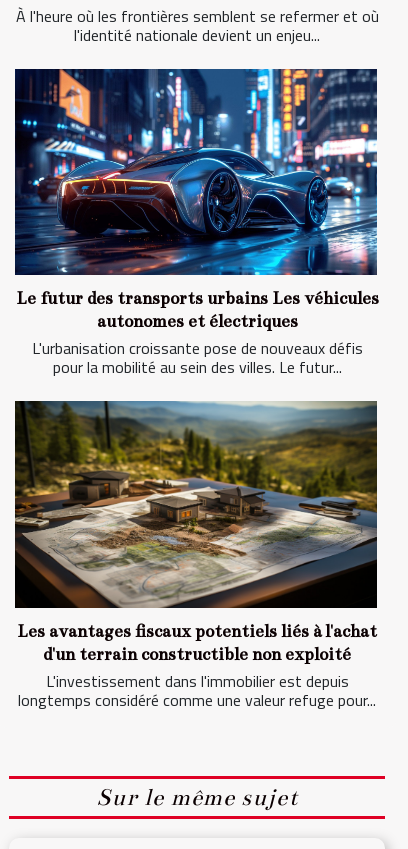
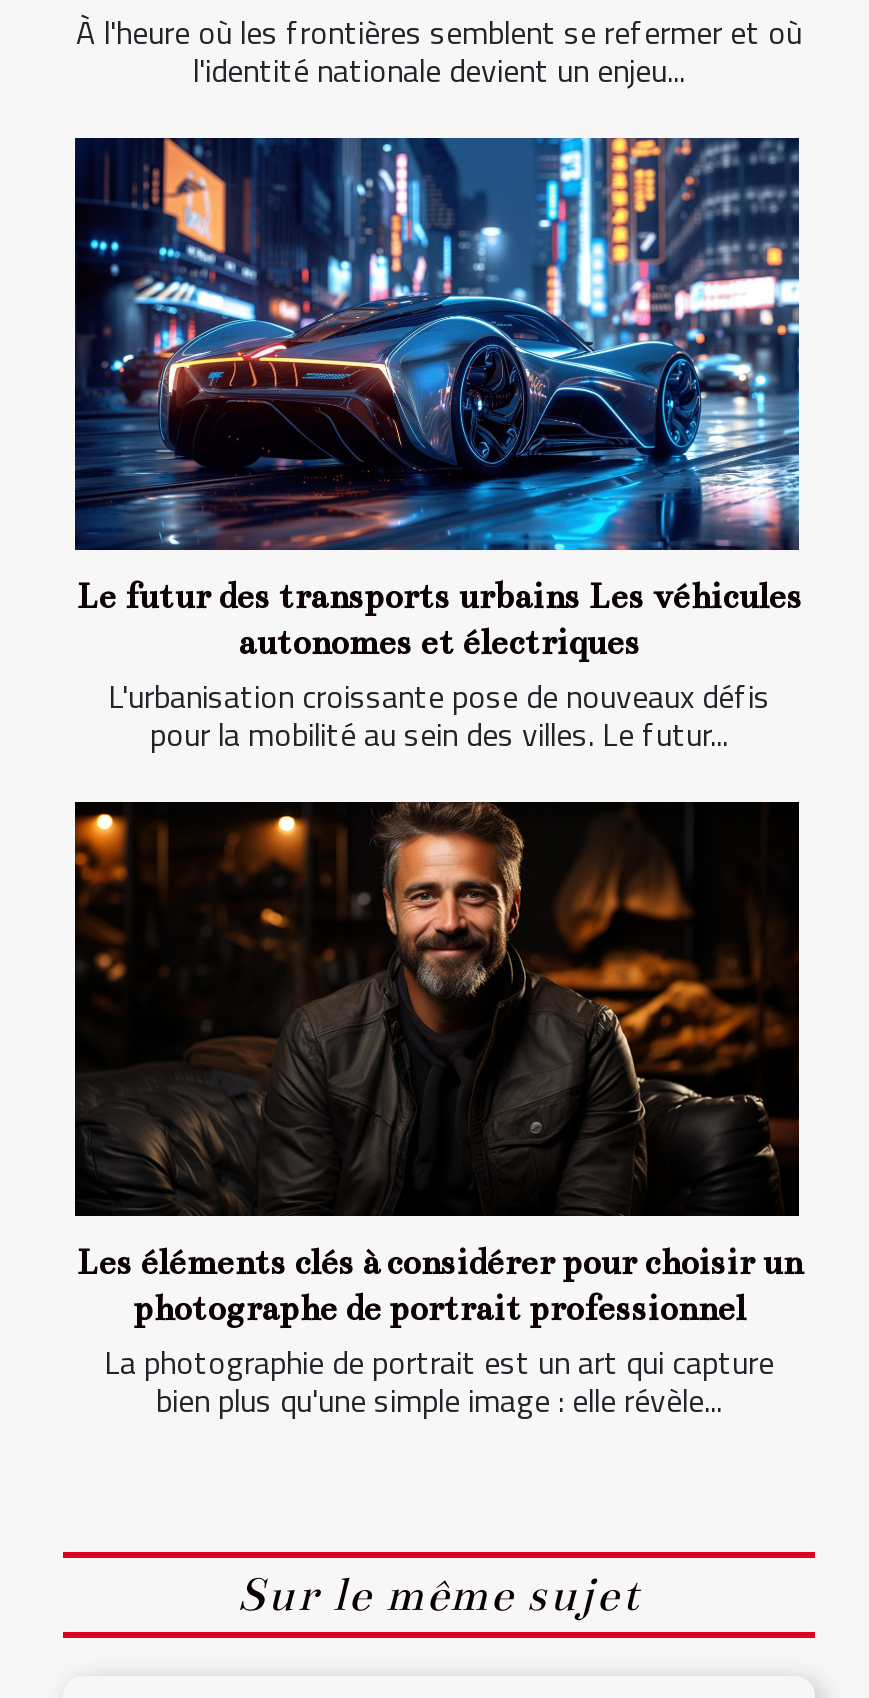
[14,400,378,712] [image] | Les avantages fiscaux potentiels liés à l'achat | d'un terrain constructible non exploité | L'investissement dans l'immobilier est depuis | longtemps considéré comme une valeur refuge pour... -> [73,800,802,1424] [image] | Les éléments clés à considérer pour choisir un | photographe de portrait professionnel | La photographie de portrait est un art qui capture | bien plus qu'une simple image : elle révèle...

